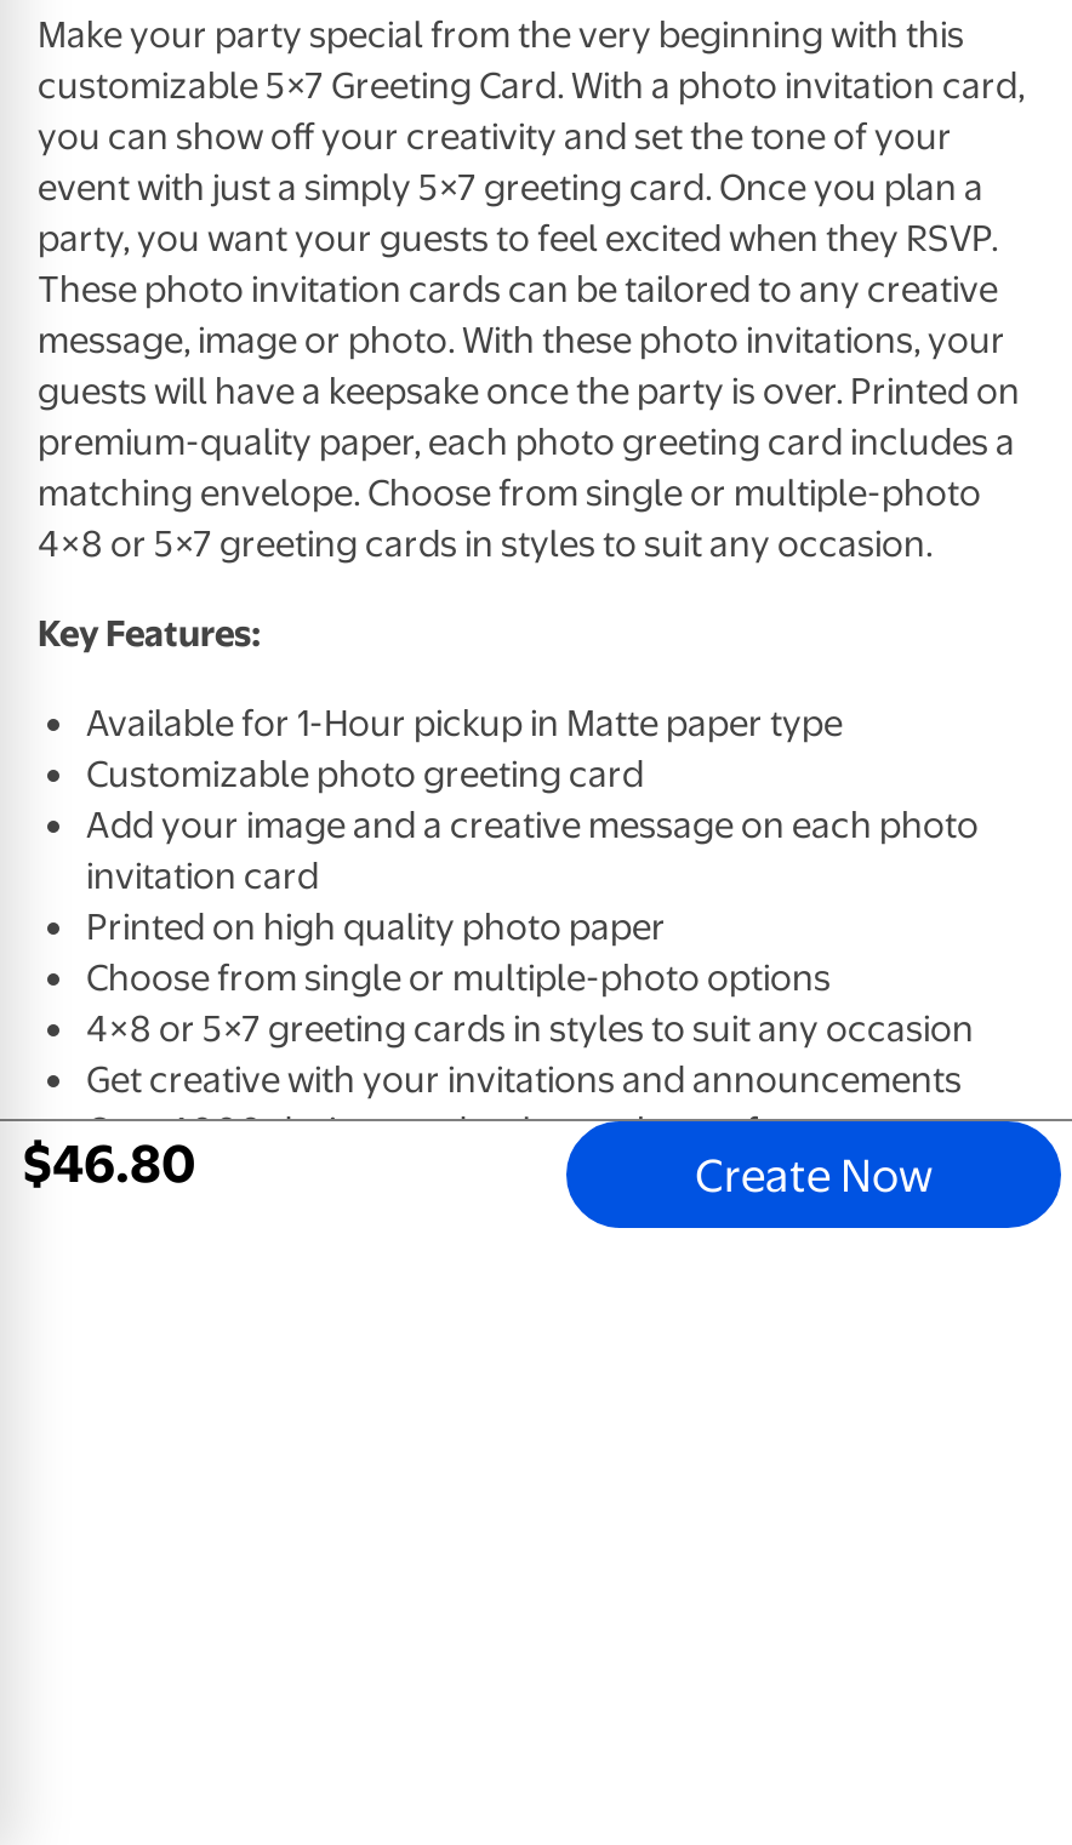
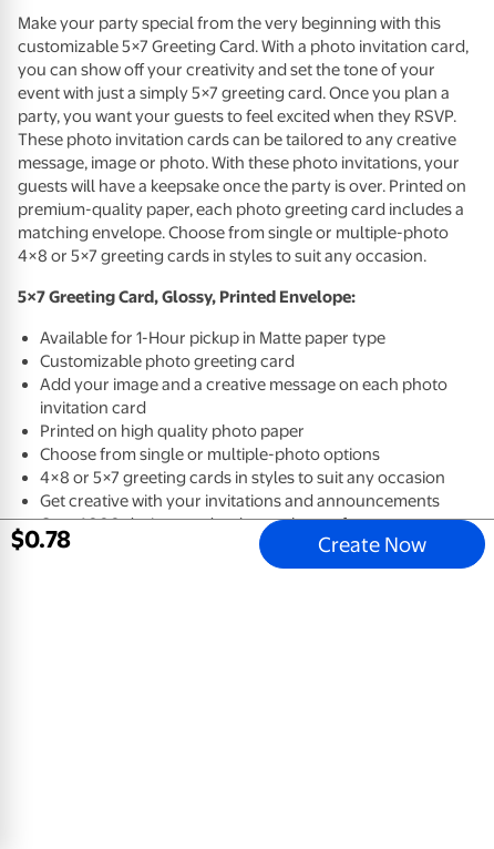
[38,611,261,655] Key Features: -> [18,287,356,306] 5×7 Greeting Card, Glossy, Printed Envelope:
[23,1134,195,1195] $46.80 -> [11,526,71,553] $0.78

